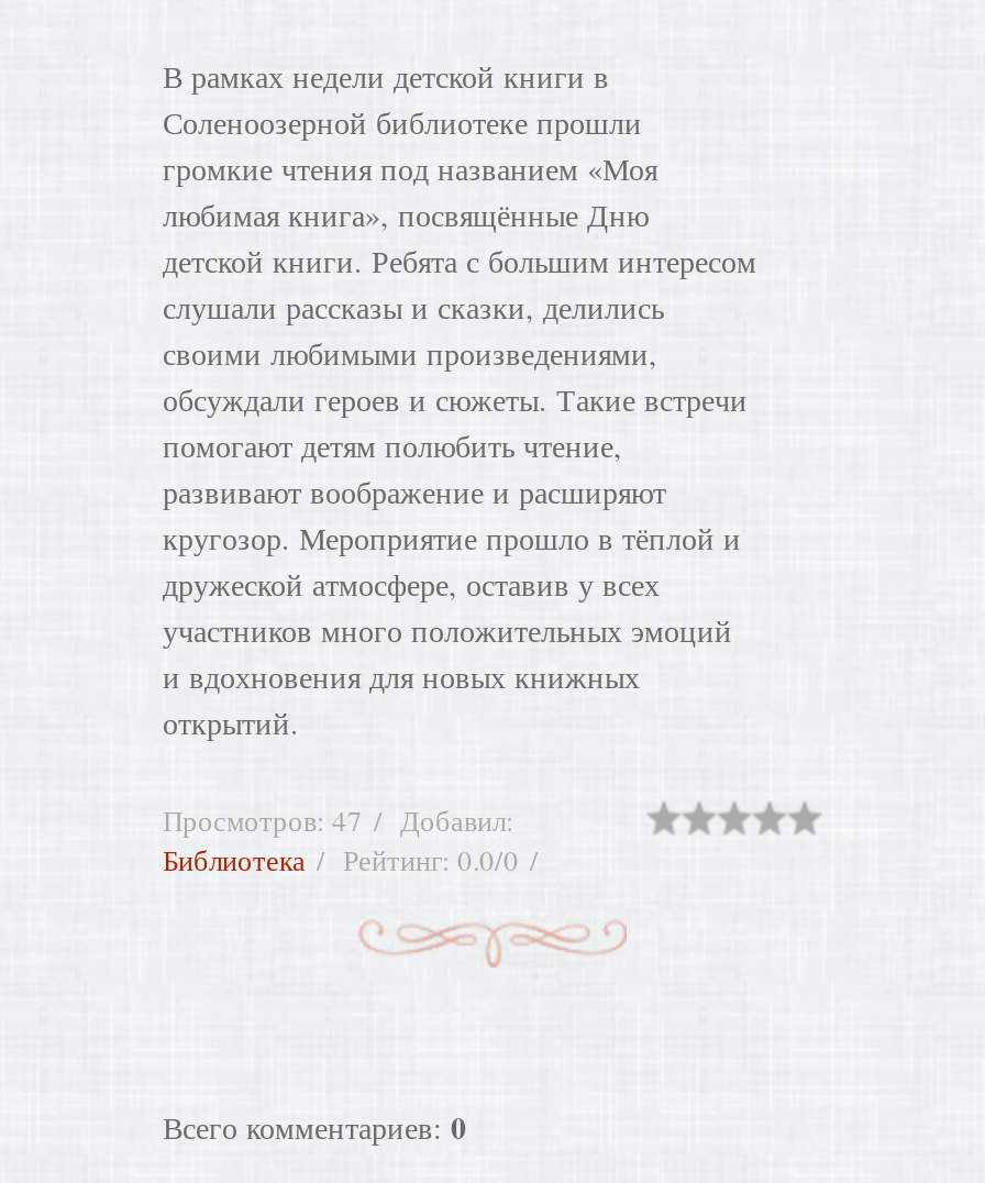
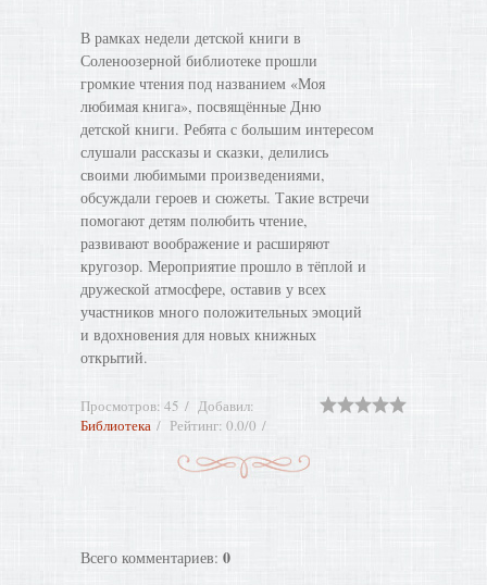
[163,800,514,840] Просмотров: 47 Добавил: -> [80,396,254,415] Просмотров: 45 Добавил:

